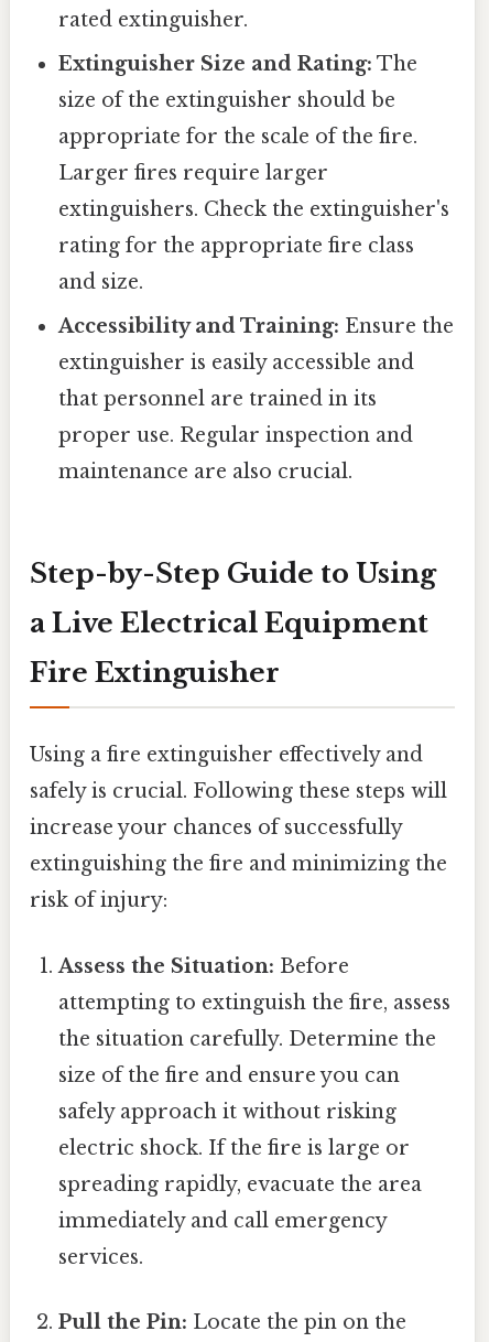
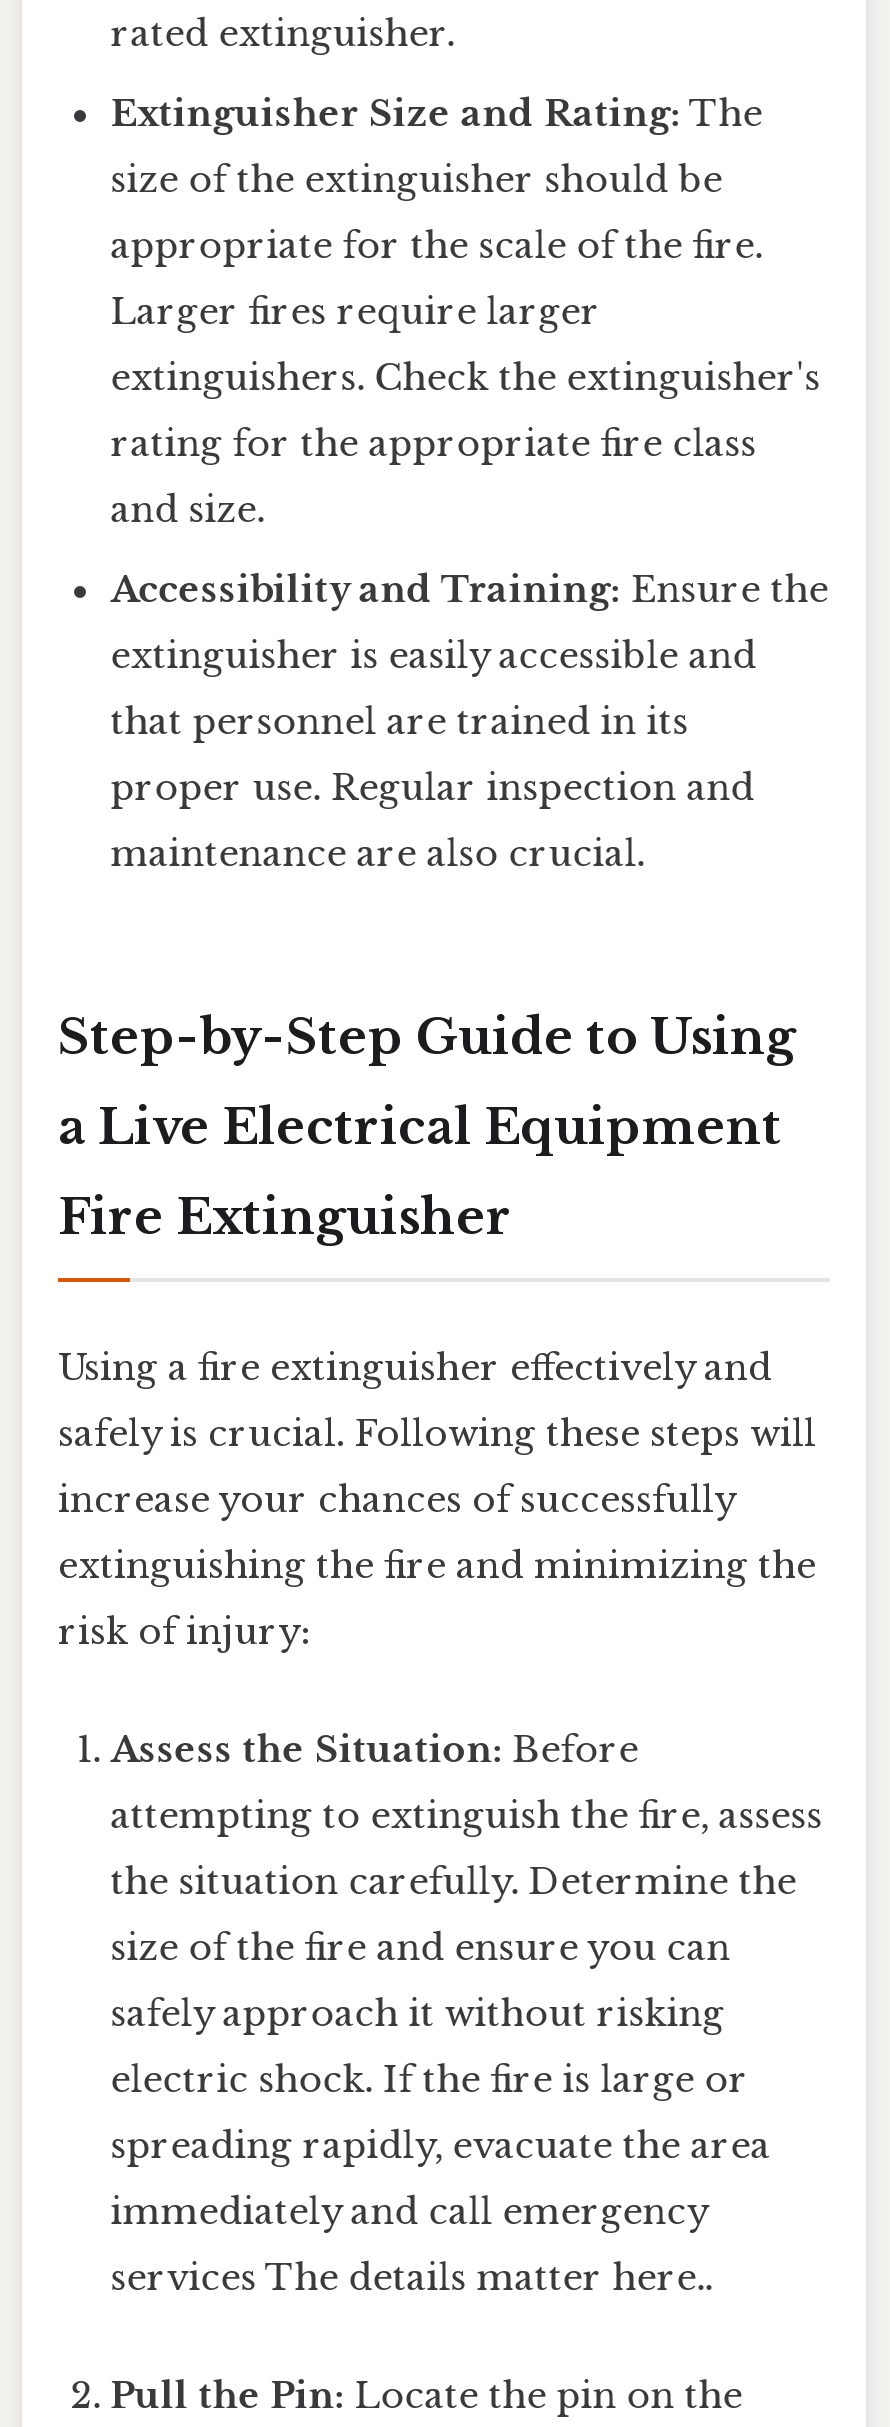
[59,1245,143,1269] services. -> [110,2255,712,2299] services The details matter here..

